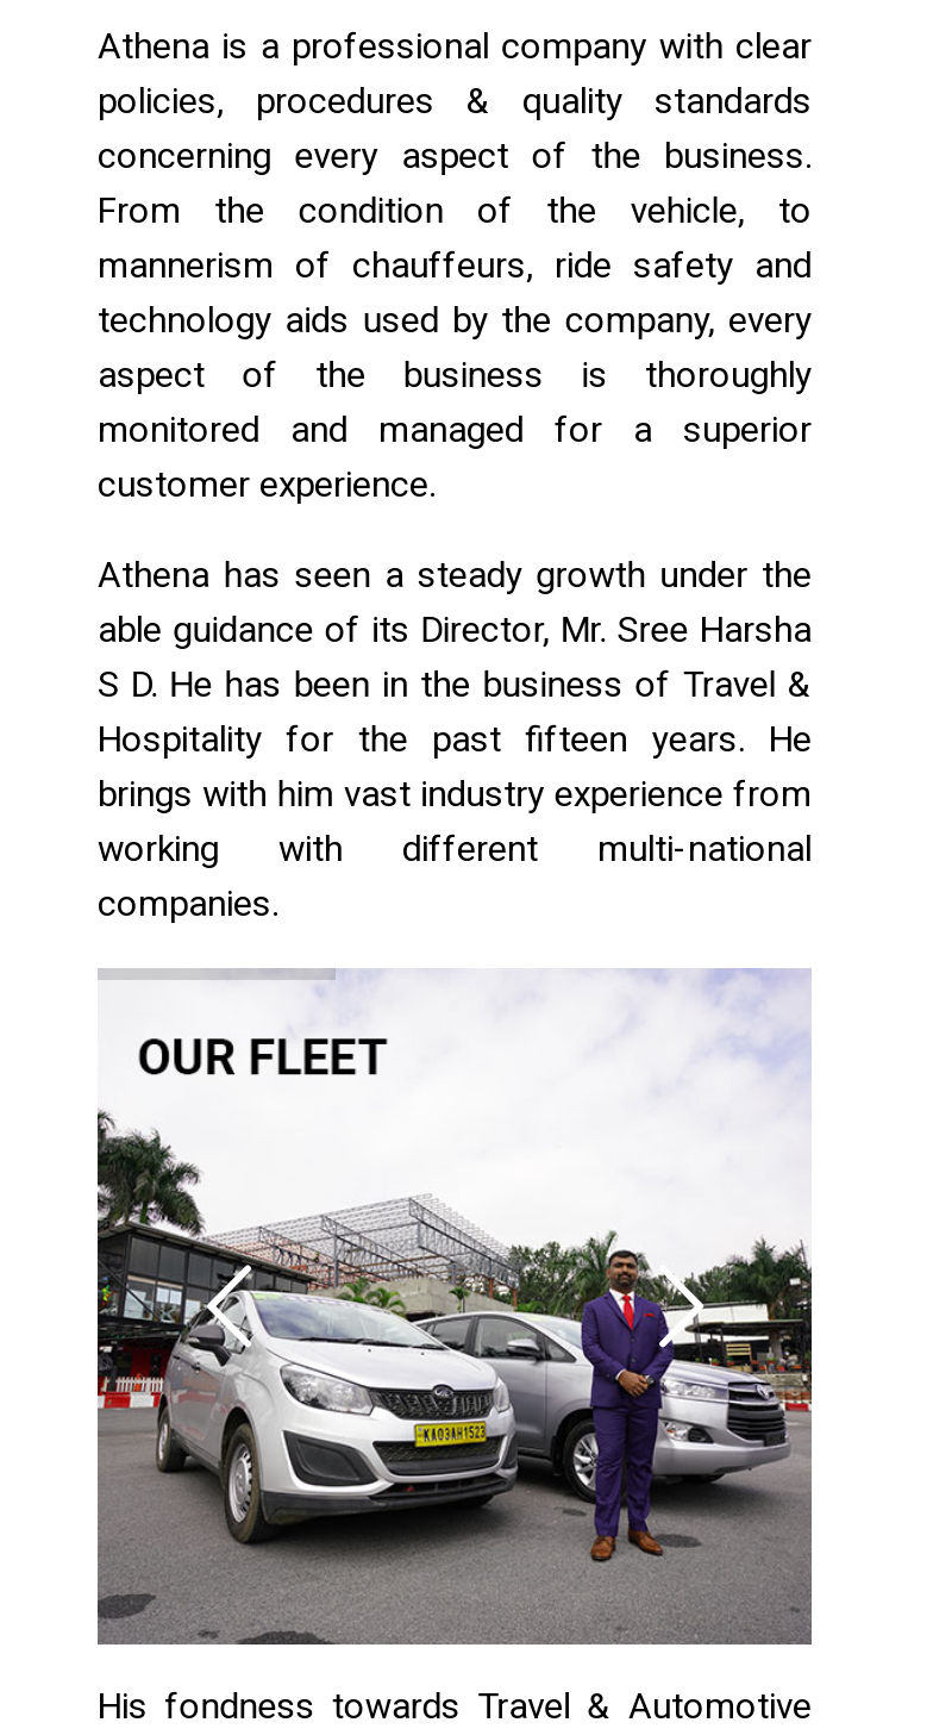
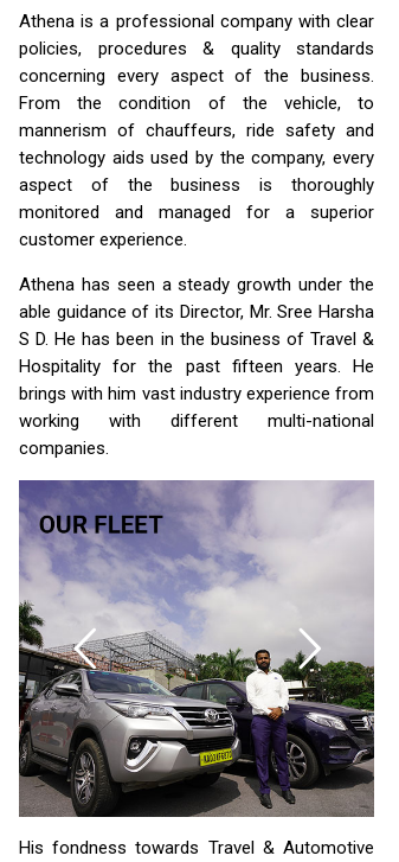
[95,971,814,1644] [image] -> [18,480,374,817] [image]

